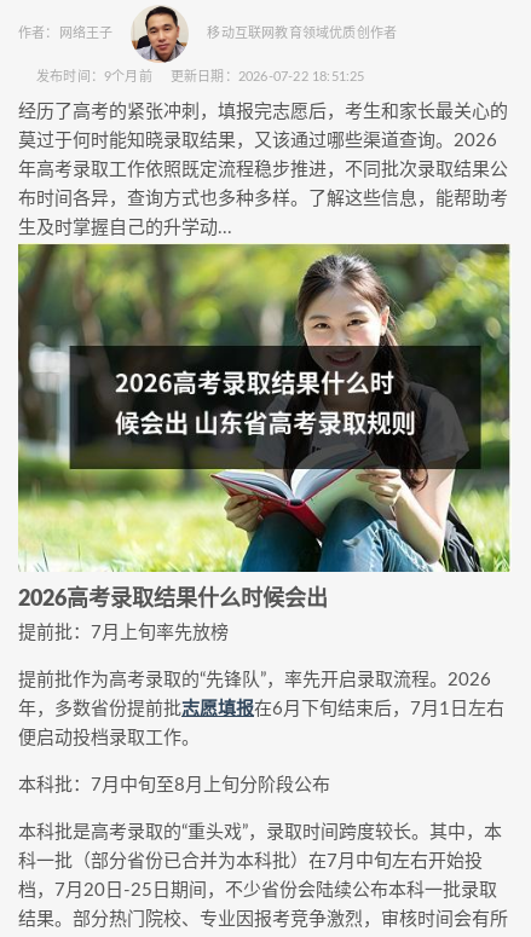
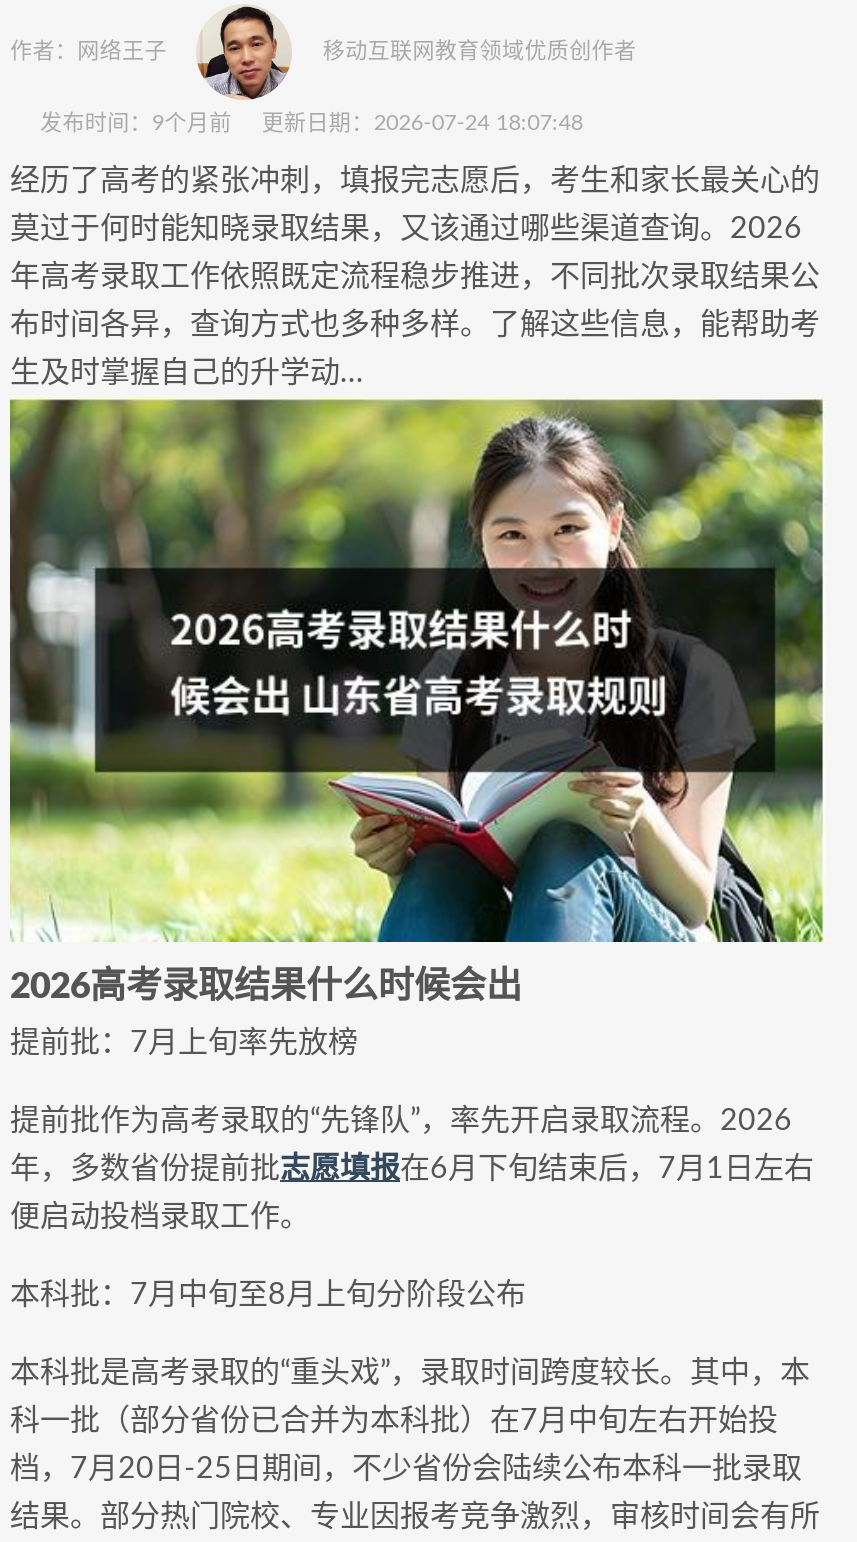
[36,70,365,83] 发布时间：9个月前 更新日期：2026-07-22 18:51:25 -> [40,112,583,134] 发布时间：9个月前 更新日期：2026-07-24 18:07:48

